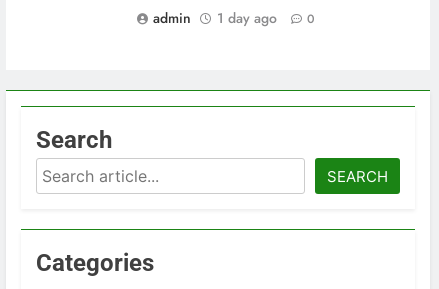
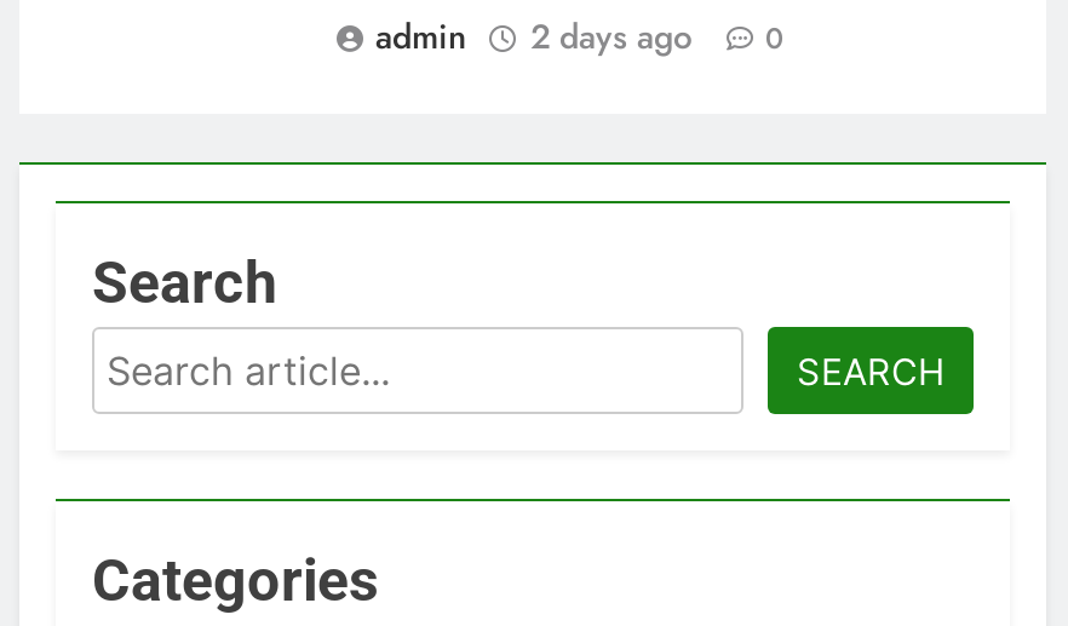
[153,8,315,28] admin 1 day ago 0 -> [375,12,785,61] admin 2 days ago 0

